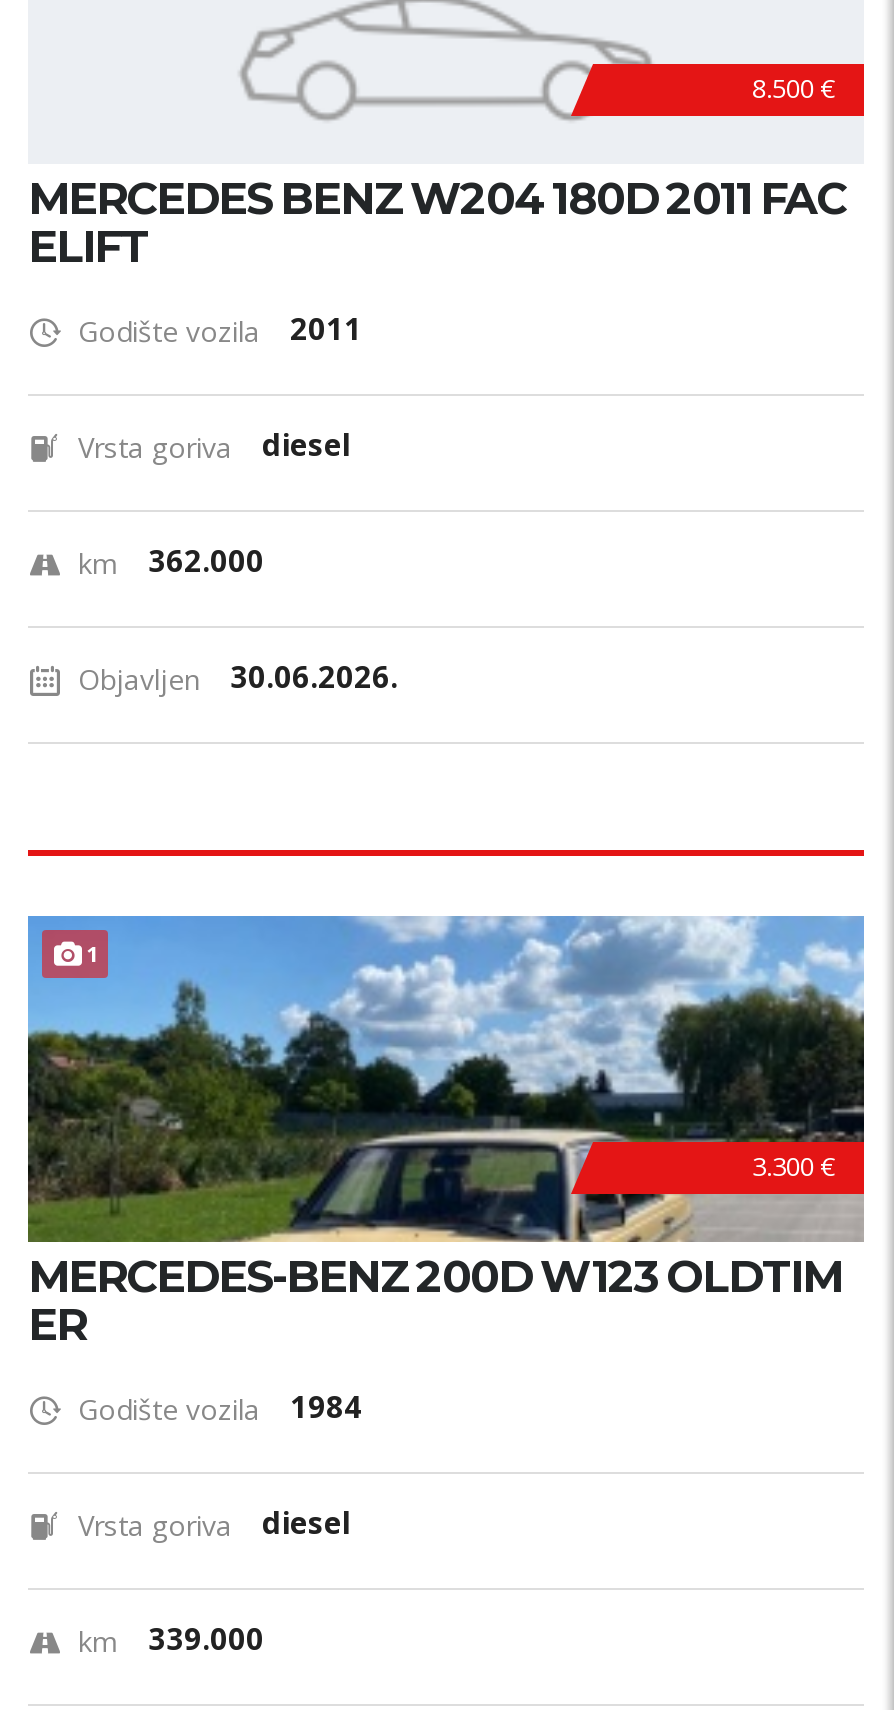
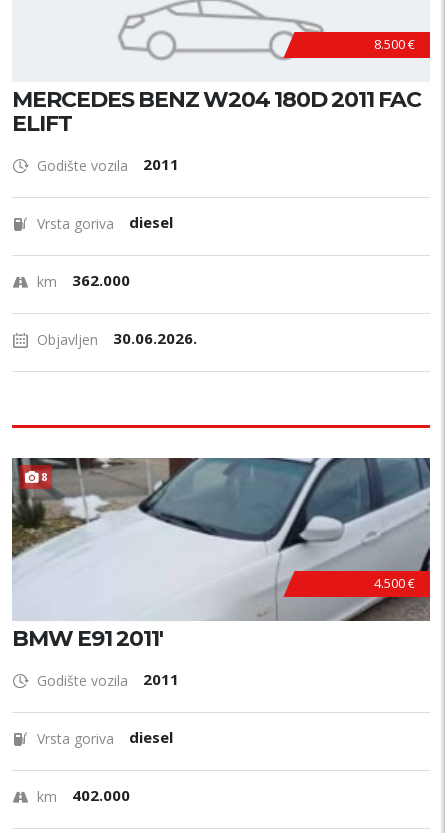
[26,914,866,1236] [image] | 1 -> [11,457,431,594] [image] | 8
[752,1148,834,1184] 3.300 € -> [374,574,415,592] 4.500 €
[28,1250,842,1352] MERCEDES-BENZ 200D W123 OLDTIM | ER -> [12,625,163,652] BMW E91 2011'
[78,1386,362,1428] Godište vozila 1984 -> [37,669,179,690] Godište vozila 2011
[78,1618,264,1660] km 339.000 -> [37,785,130,806] km 402.000

